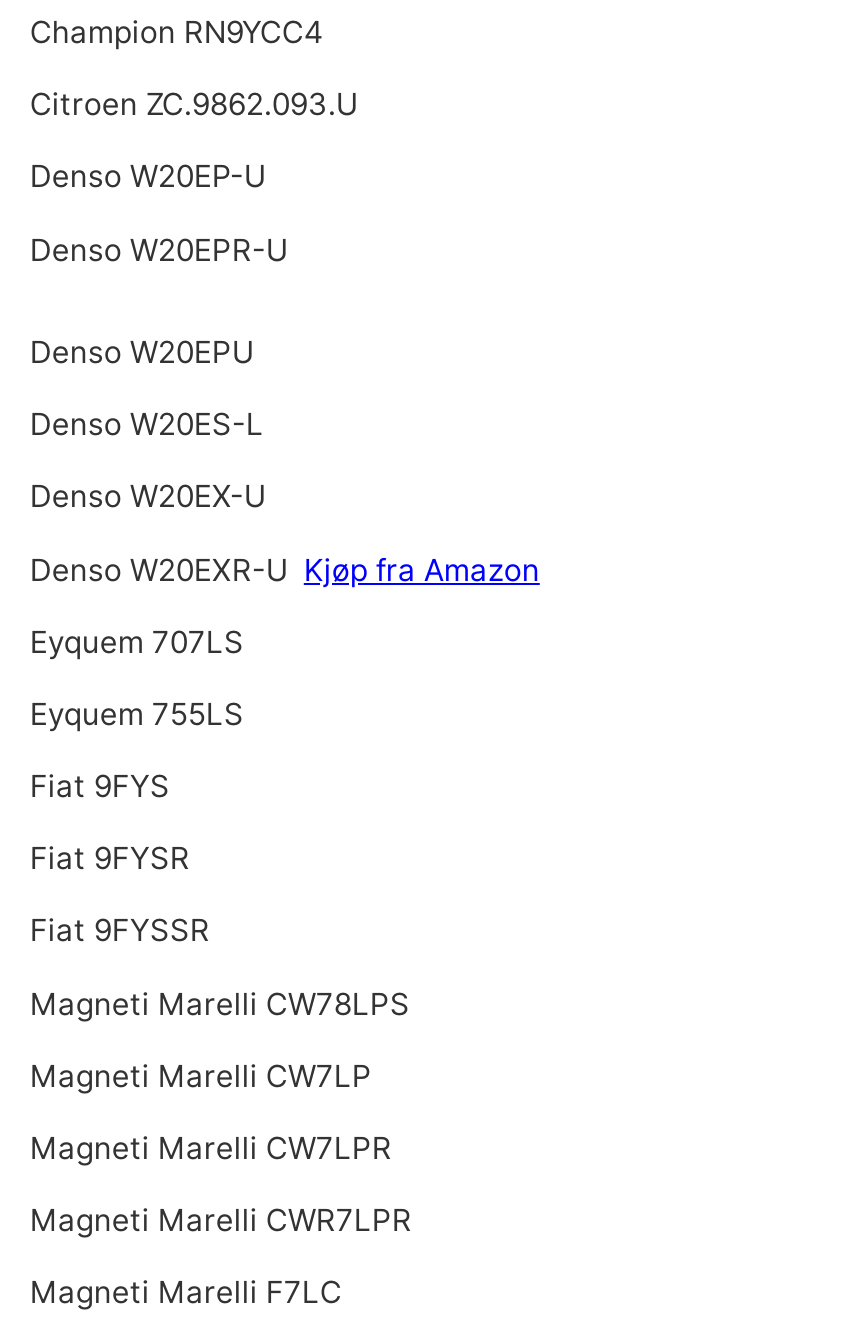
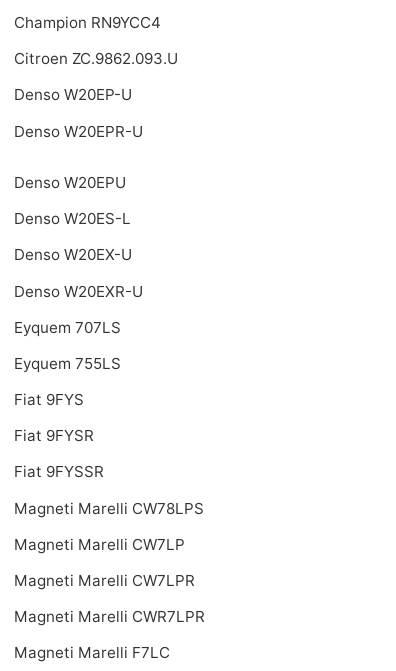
[30,550,540,588] Denso W20EXR-U Kjøp fra Amazon -> [14,281,143,300] Denso W20EXR-U

